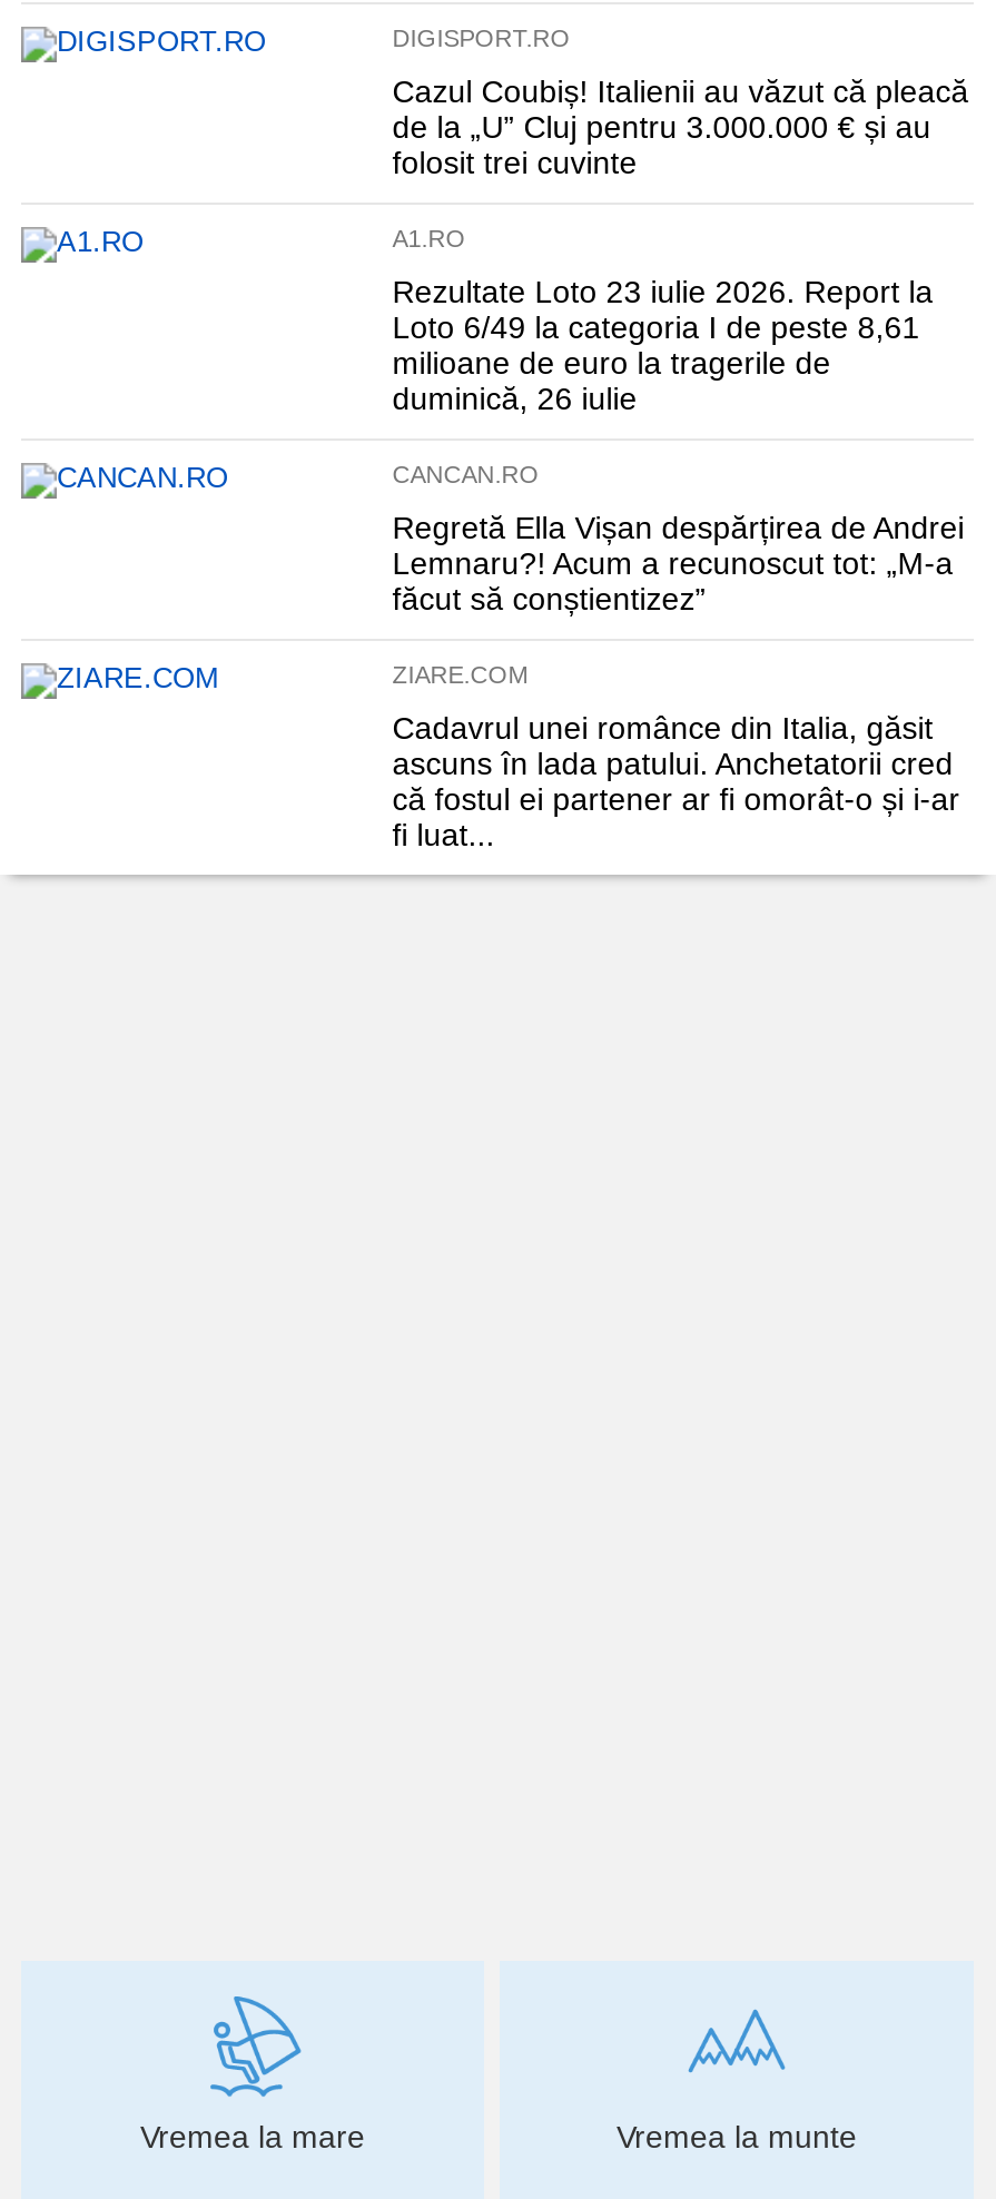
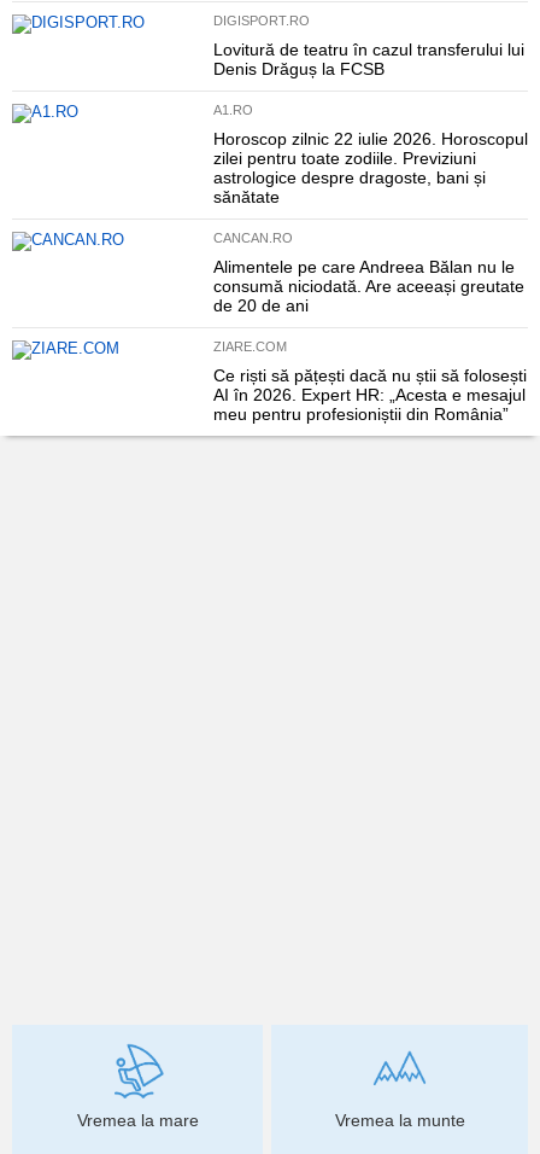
[392,73,969,180] Cazul Coubiș! Italienii au văzut că pleacă | de la „U” Cluj pentru 3.000.000 € și au | folosit trei cuvinte -> [213,40,524,78] Lovitură de teatru în cazul transferului lui | Denis Drăguș la FCSB
[392,274,933,416] Rezultate Loto 23 iulie 2026. Report la | Loto 6/49 la categoria I de peste 8,61 | milioane de euro la tragerile de | duminică, 26 iulie -> [213,129,528,206] Horoscop zilnic 22 iulie 2026. Horoscopul | zilei pentru toate zodiile. Previziuni | astrologice despre dragoste, bani și | sănătate
[392,510,964,617] Regretă Ella Vișan despărțirea de Andrei | Lemnaru?! Acum a recunoscut tot: „M-a | făcut să conștientizez” -> [213,257,524,315] Alimentele pe care Andreea Bălan nu le | consumă niciodată. Are aceeași greutate | de 20 de ani
[392,710,960,852] Cadavrul unei românce din Italia, găsit | ascuns în lada patului. Anchetatorii cred | că fostul ei partener ar fi omorât-o și i-ar | fi luat... -> [213,366,526,424] Ce riști să pățești dacă nu știi să folosești | AI în 2026. Expert HR: „Acesta e mesajul | meu pentru profesioniștii din România”

